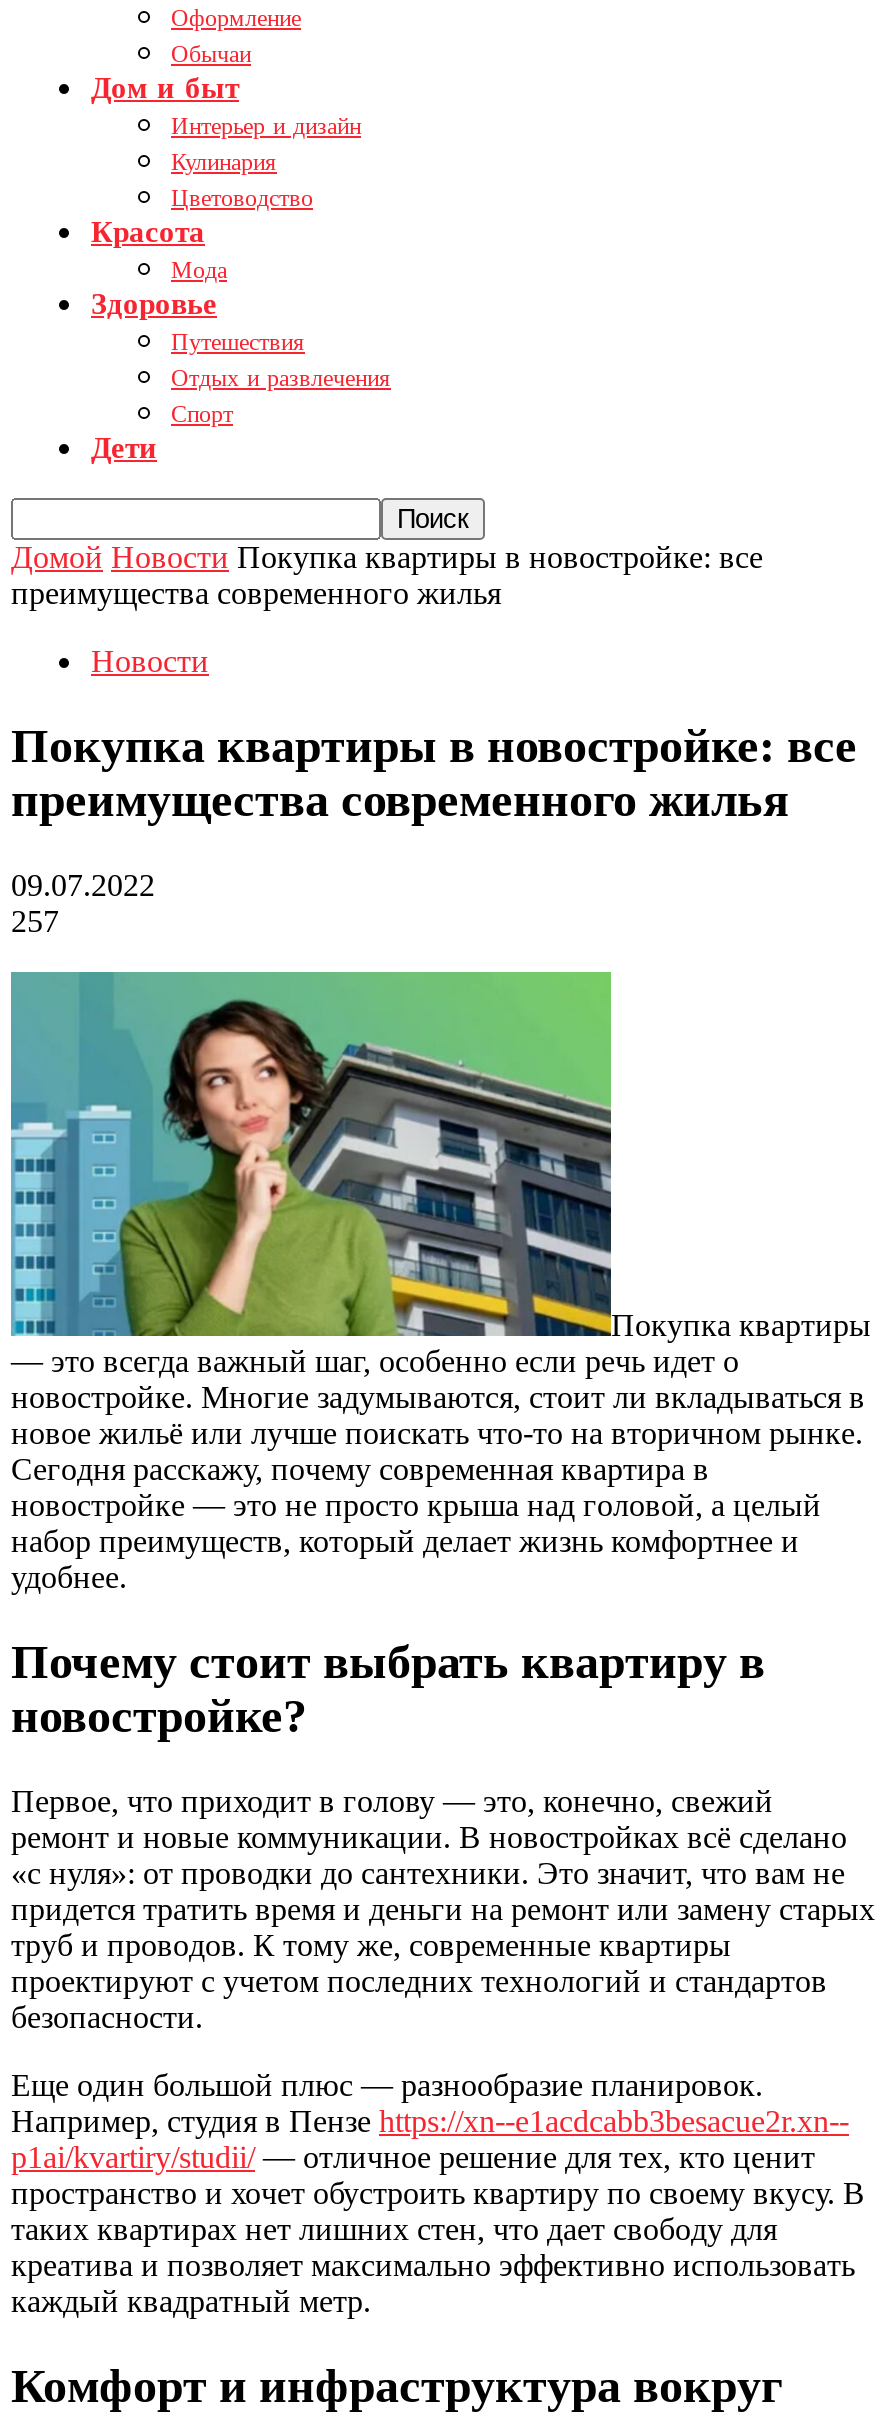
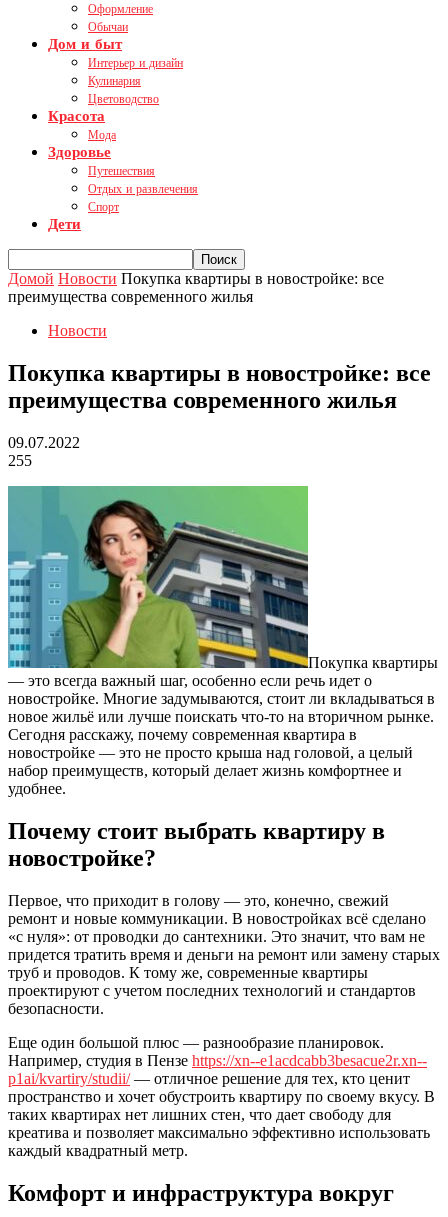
[11,904,59,938] 257 -> [8,452,32,469] 255

